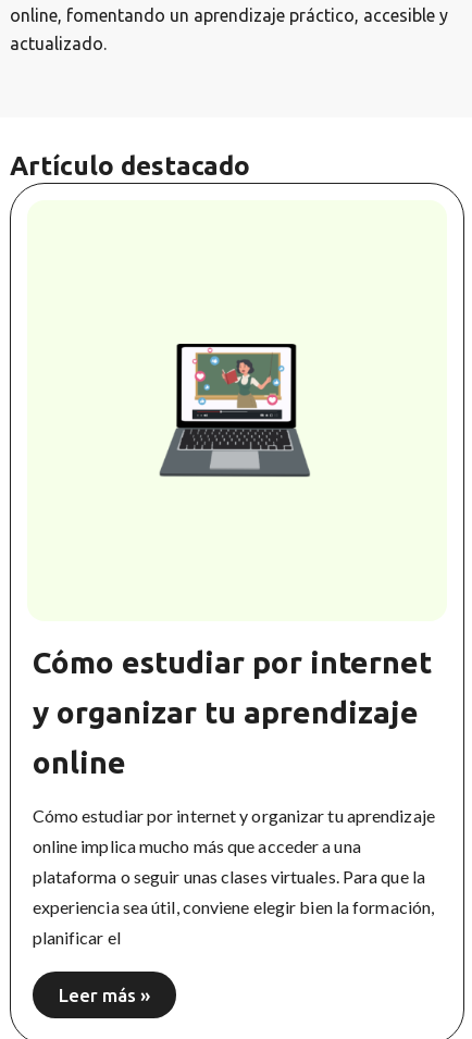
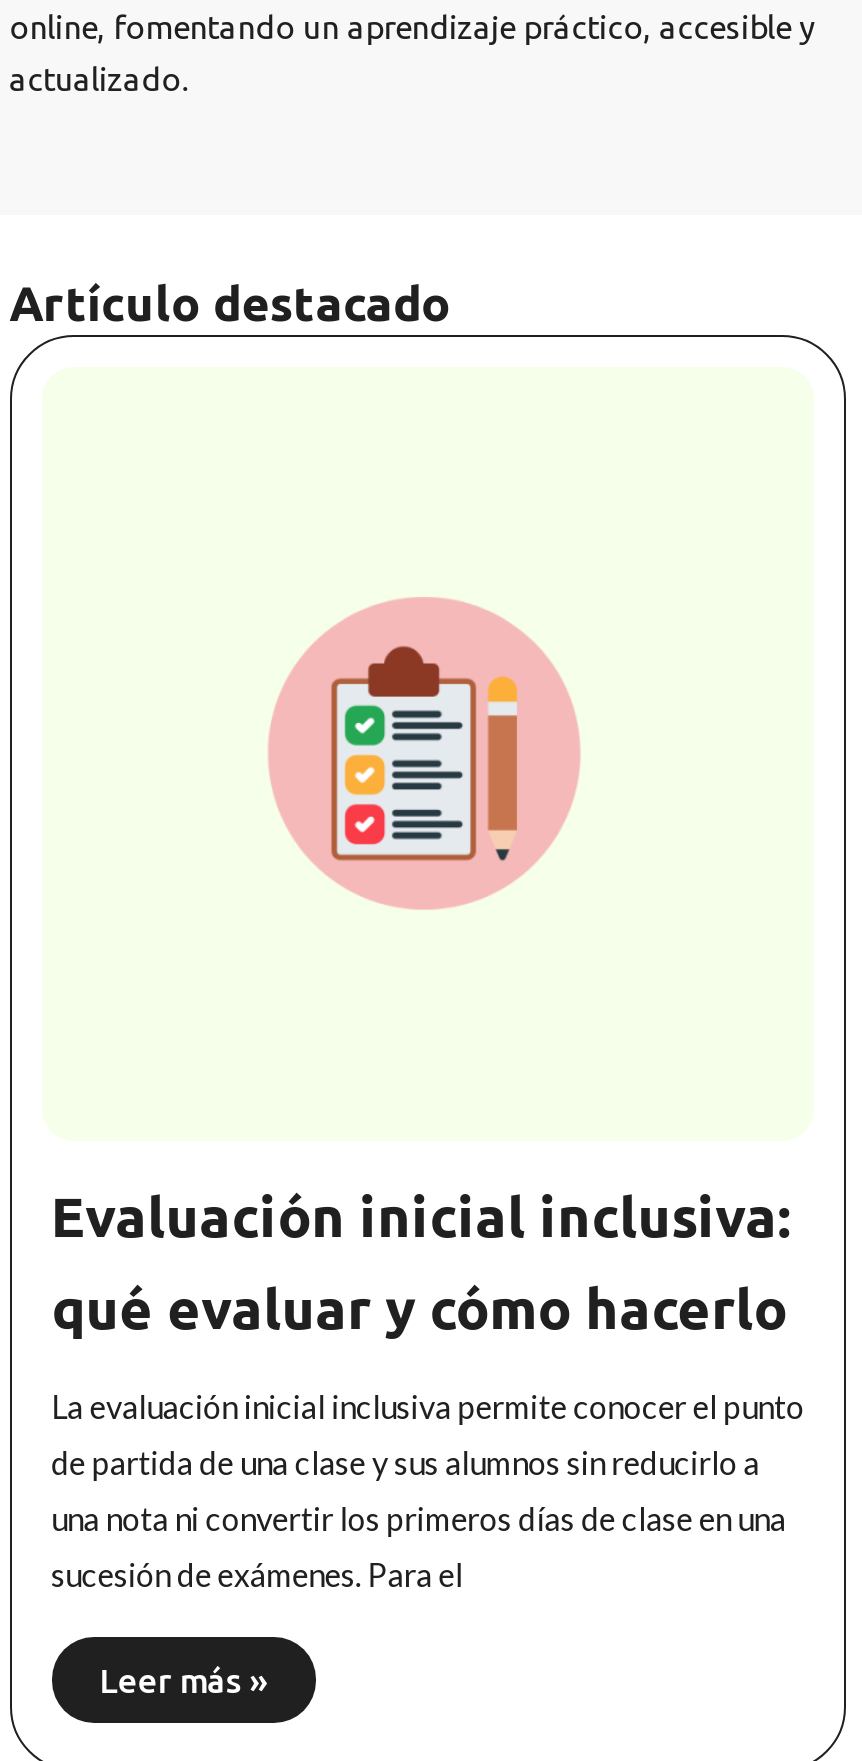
[159,343,311,495] [image] -> [268,597,582,911] [image]
[32,645,435,948] Cómo estudiar por internet | y organizar tu aprendizaje | online | Cómo estudiar por internet y organizar tu aprendizaje | online implica mucho más que acceder a una | plataforma o seguir unas clases virtuales. Para que la | experiencia sea útil, conviene elegir bien la formación, | planificar el -> [51,1186,804,1594] Evaluación inicial inclusiva: | qué evaluar y cómo hacerlo | La evaluación inicial inclusiva permite conocer el punto | de partida de una clase y sus alumnos sin reducirlo a | una nota ni convertir los primeros días de clase en una | sucesión de exámenes. Para el

